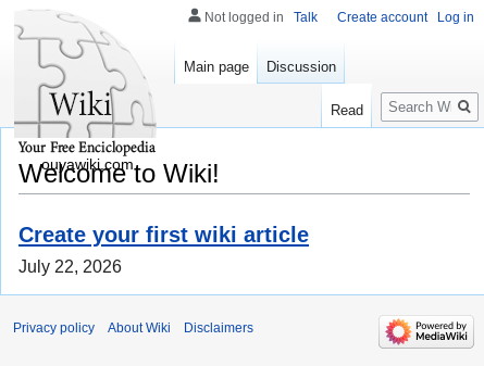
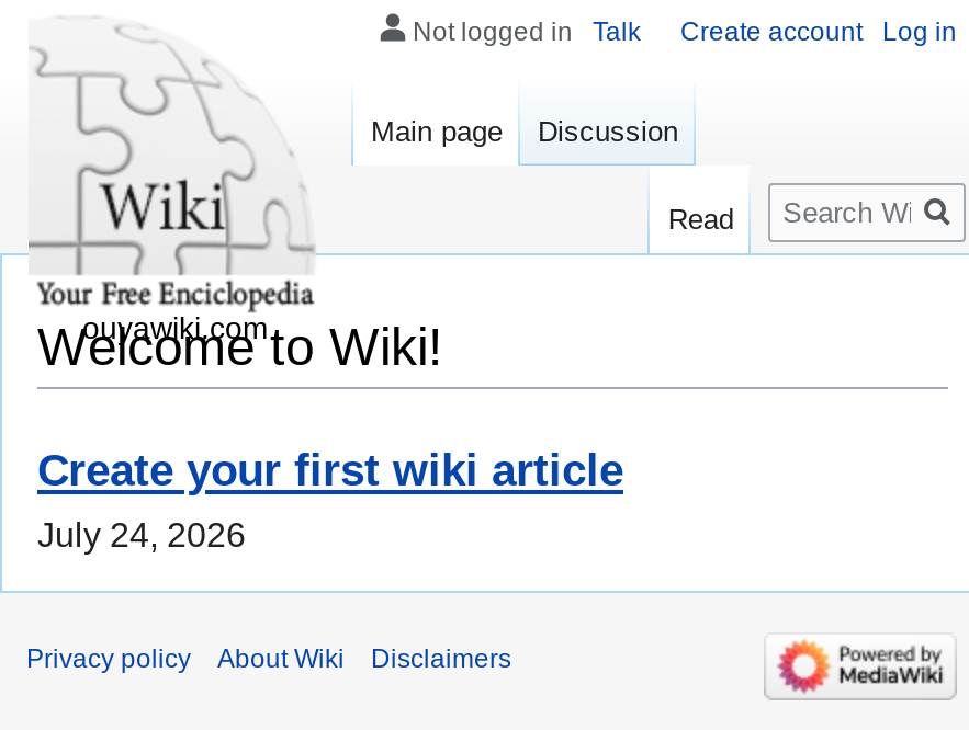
[18,258,122,276] July 22, 2026 -> [37,517,246,554] July 24, 2026

